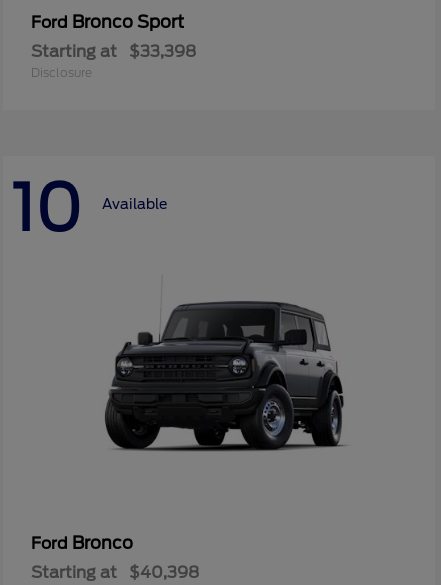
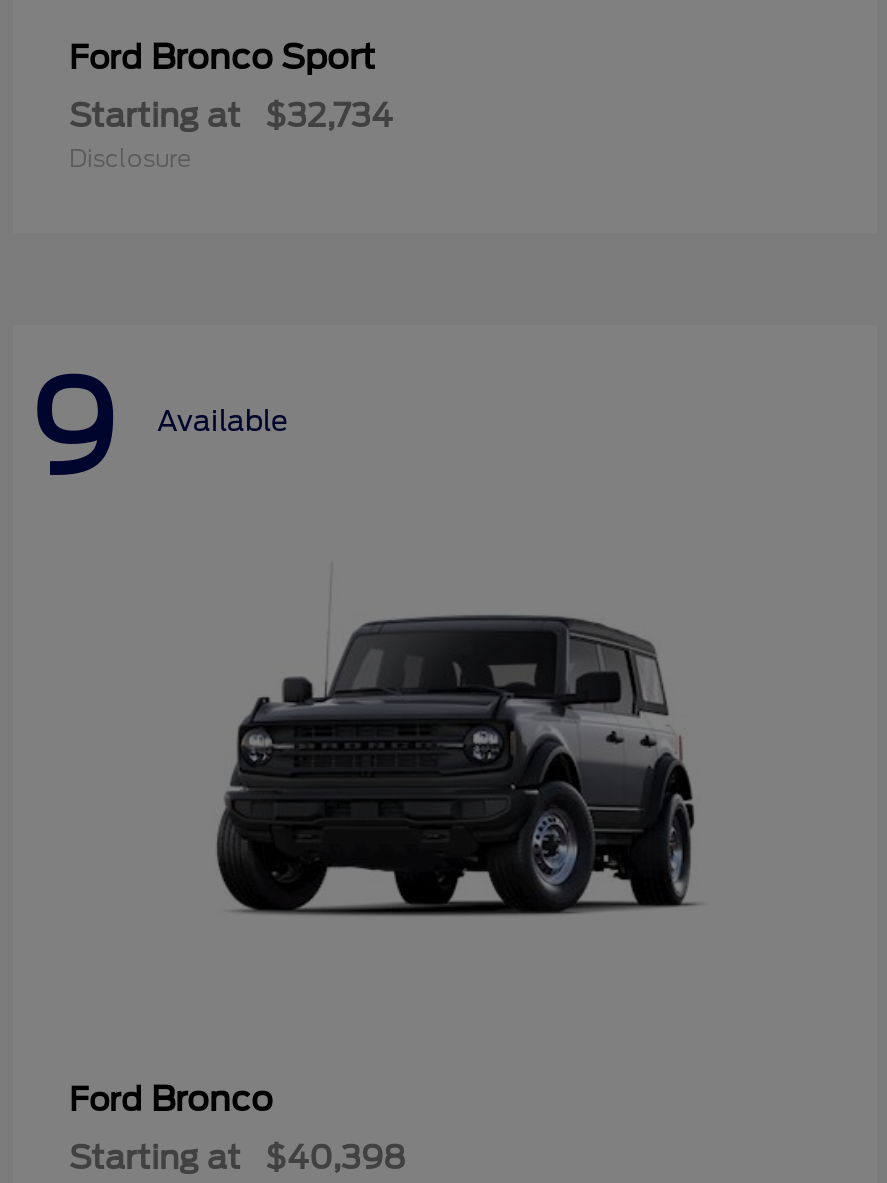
[31,42,196,61] Starting at $33,398 -> [69,97,393,135] Starting at $32,734
[11,170,167,246] 10 Available -> [29,354,287,506] 9 Available

